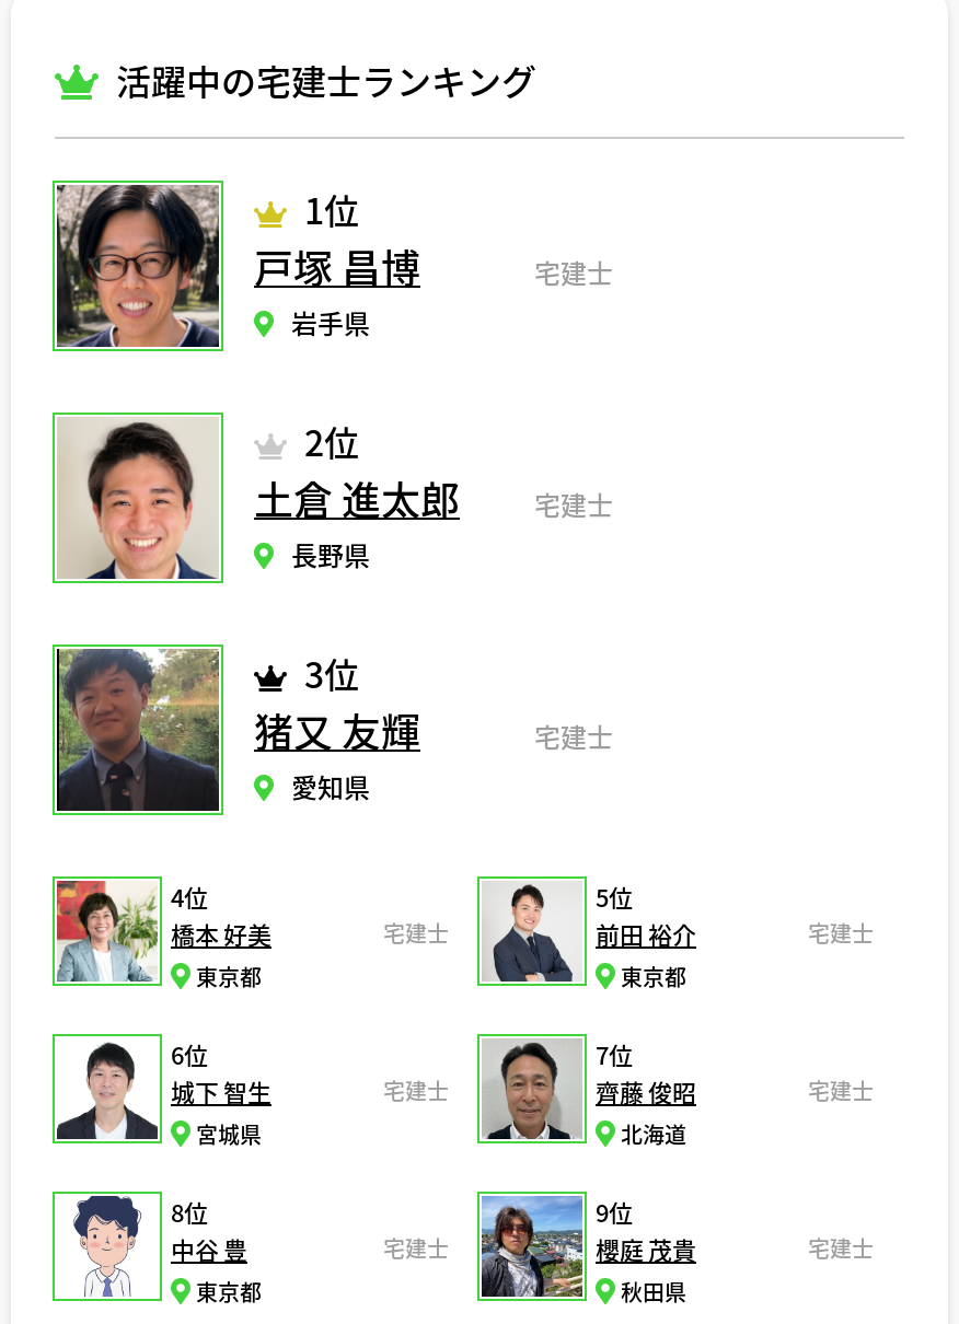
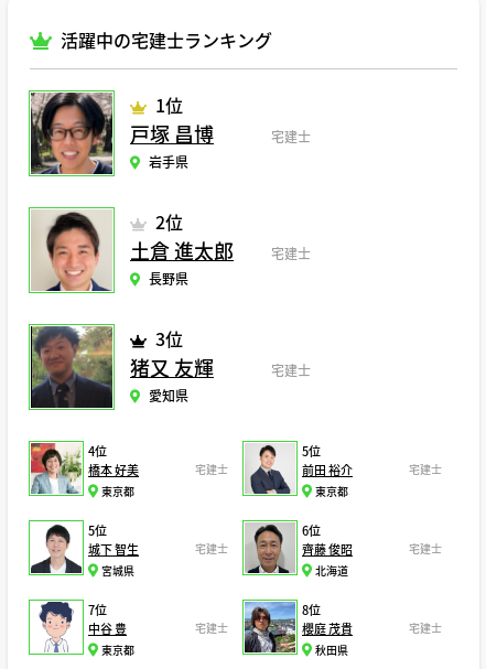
[171,1036,208,1071] 6位 -> [88,522,107,539] 5位
[596,1036,633,1071] 7位 -> [302,522,321,539] 6位
[171,1193,208,1228] 8位 -> [88,601,107,619] 7位
[596,1193,633,1228] 9位 -> [302,601,321,619] 8位

